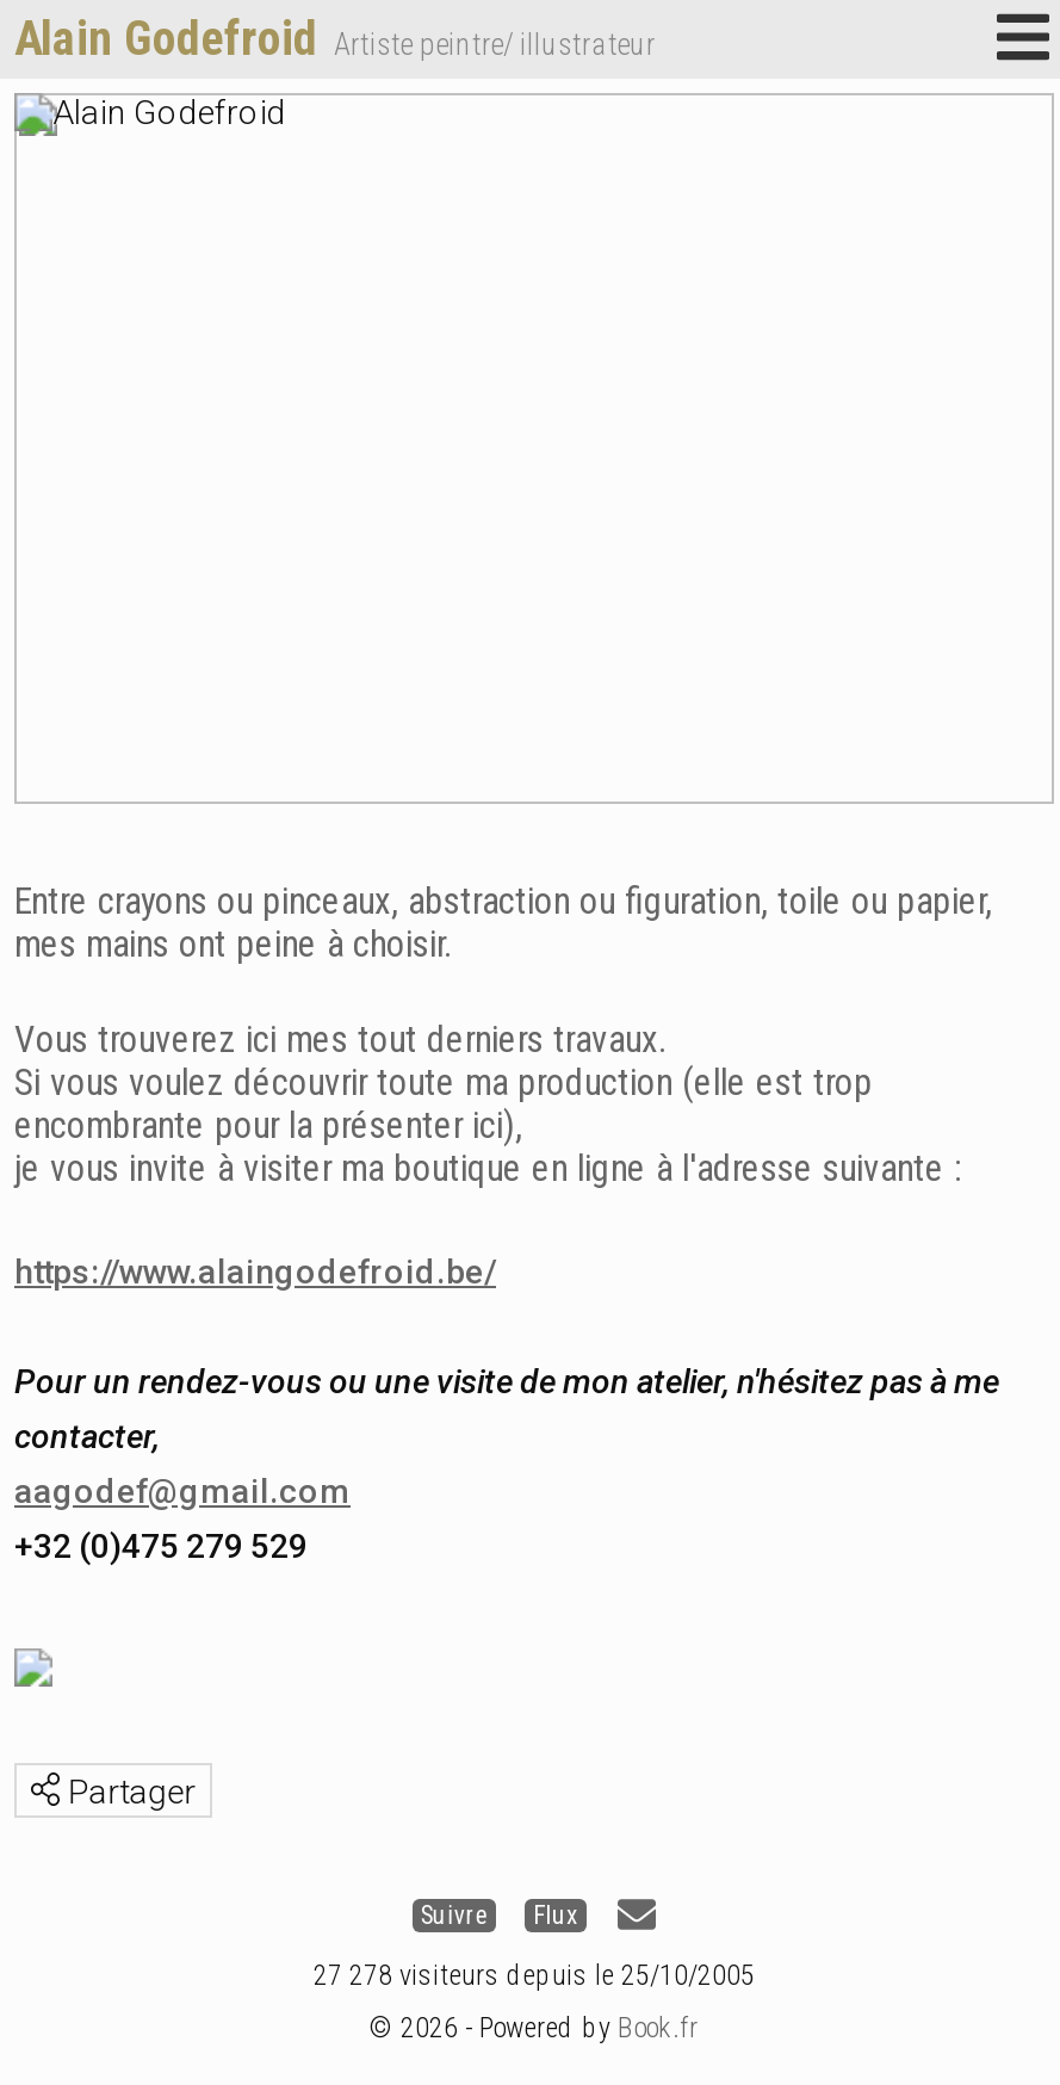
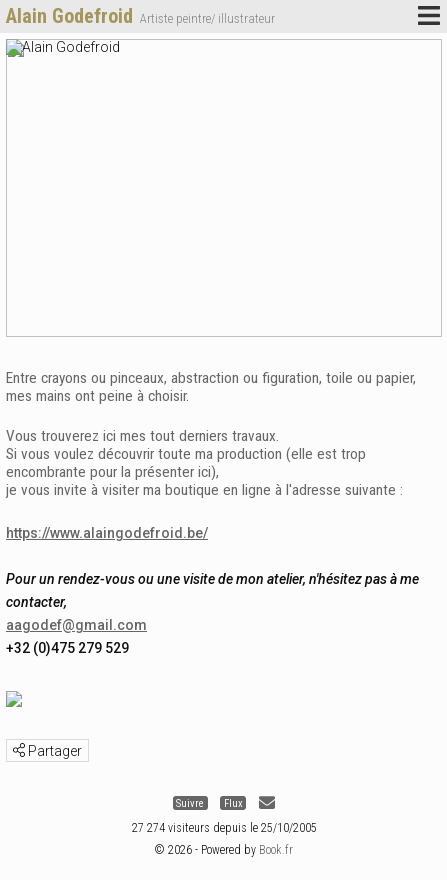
[314,1958,755,1991] 27 278 visiteurs depuis le 25/10/2005 -> [131,821,316,835] 27 274 visiteurs depuis le 25/10/2005

